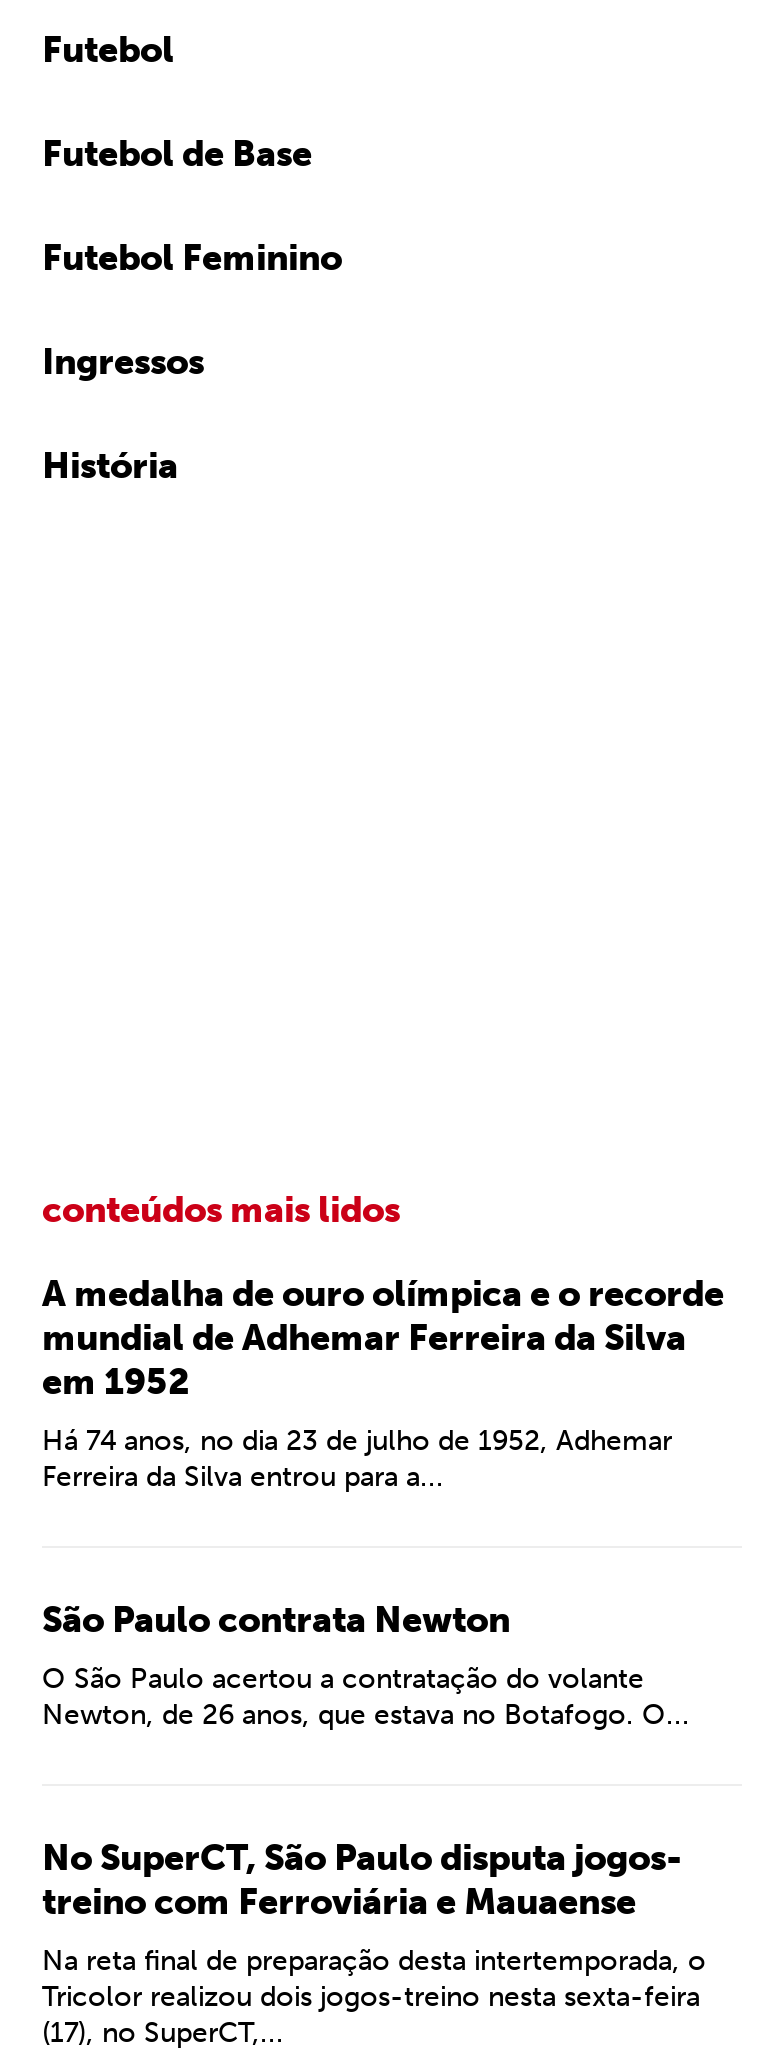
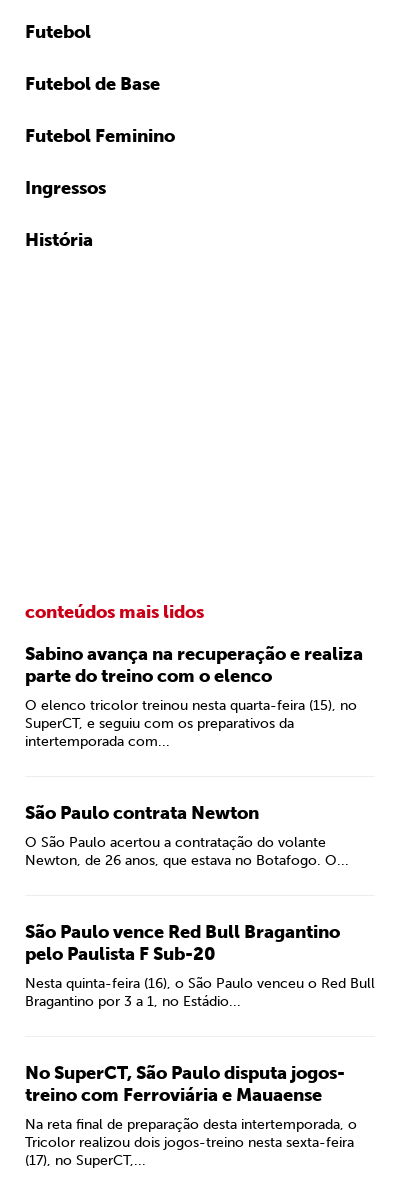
[42,1272,724,1404] A medalha de ouro olímpica e o recorde | mundial de Adhemar Ferreira da Silva | em 1952 -> [25,643,363,687] Sabino avança na recuperação e realiza | parte do treino com o elenco
[42,1424,672,1494] Há 74 anos, no dia 23 de julho de 1952, Adhemar | Ferreira da Silva entrou para a... -> [25,697,357,750] O elenco tricolor treinou nesta quarta-feira (15), no | SuperCT, e seguiu com os preparativos da | intertemporada com...
none -> [25,921,375,1010] São Paulo vence Red Bull Bragantino | pelo Paulista F Sub-20 | Nesta quinta-feira (16), o São Paulo venceu o Red Bull | Bragantino por 3 a 1, no Estádio...

